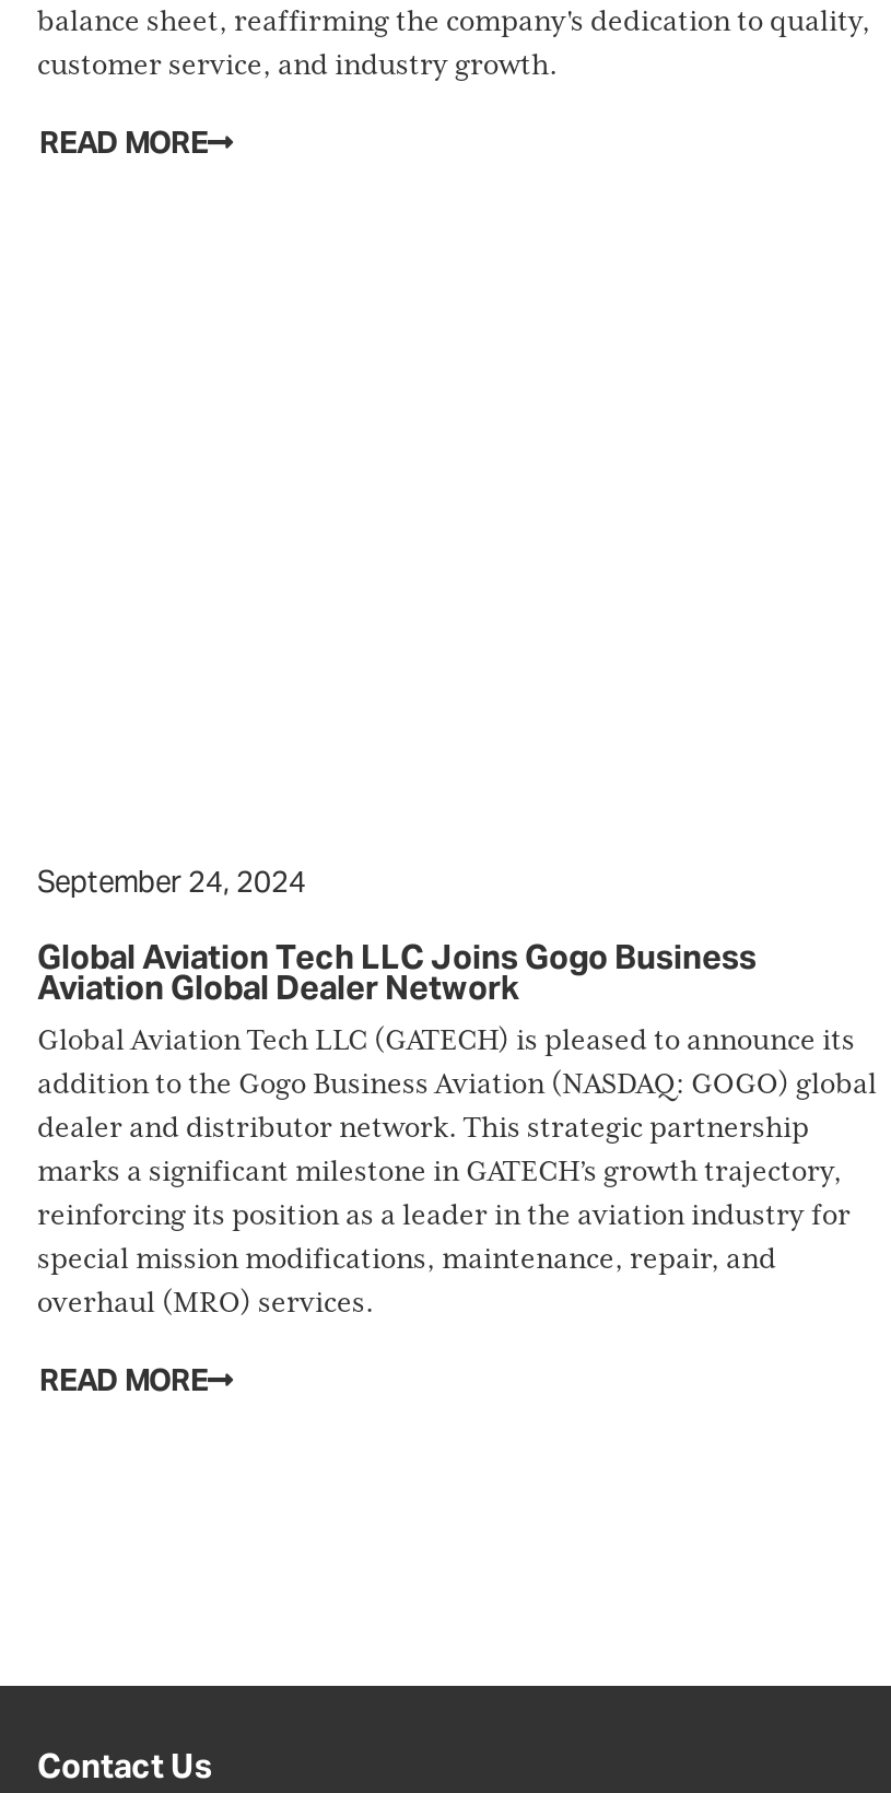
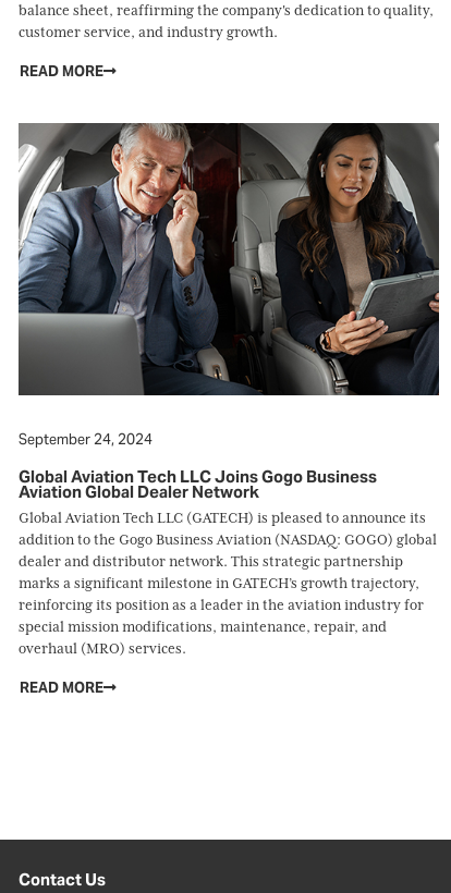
none -> [17,122,440,396] [image]

